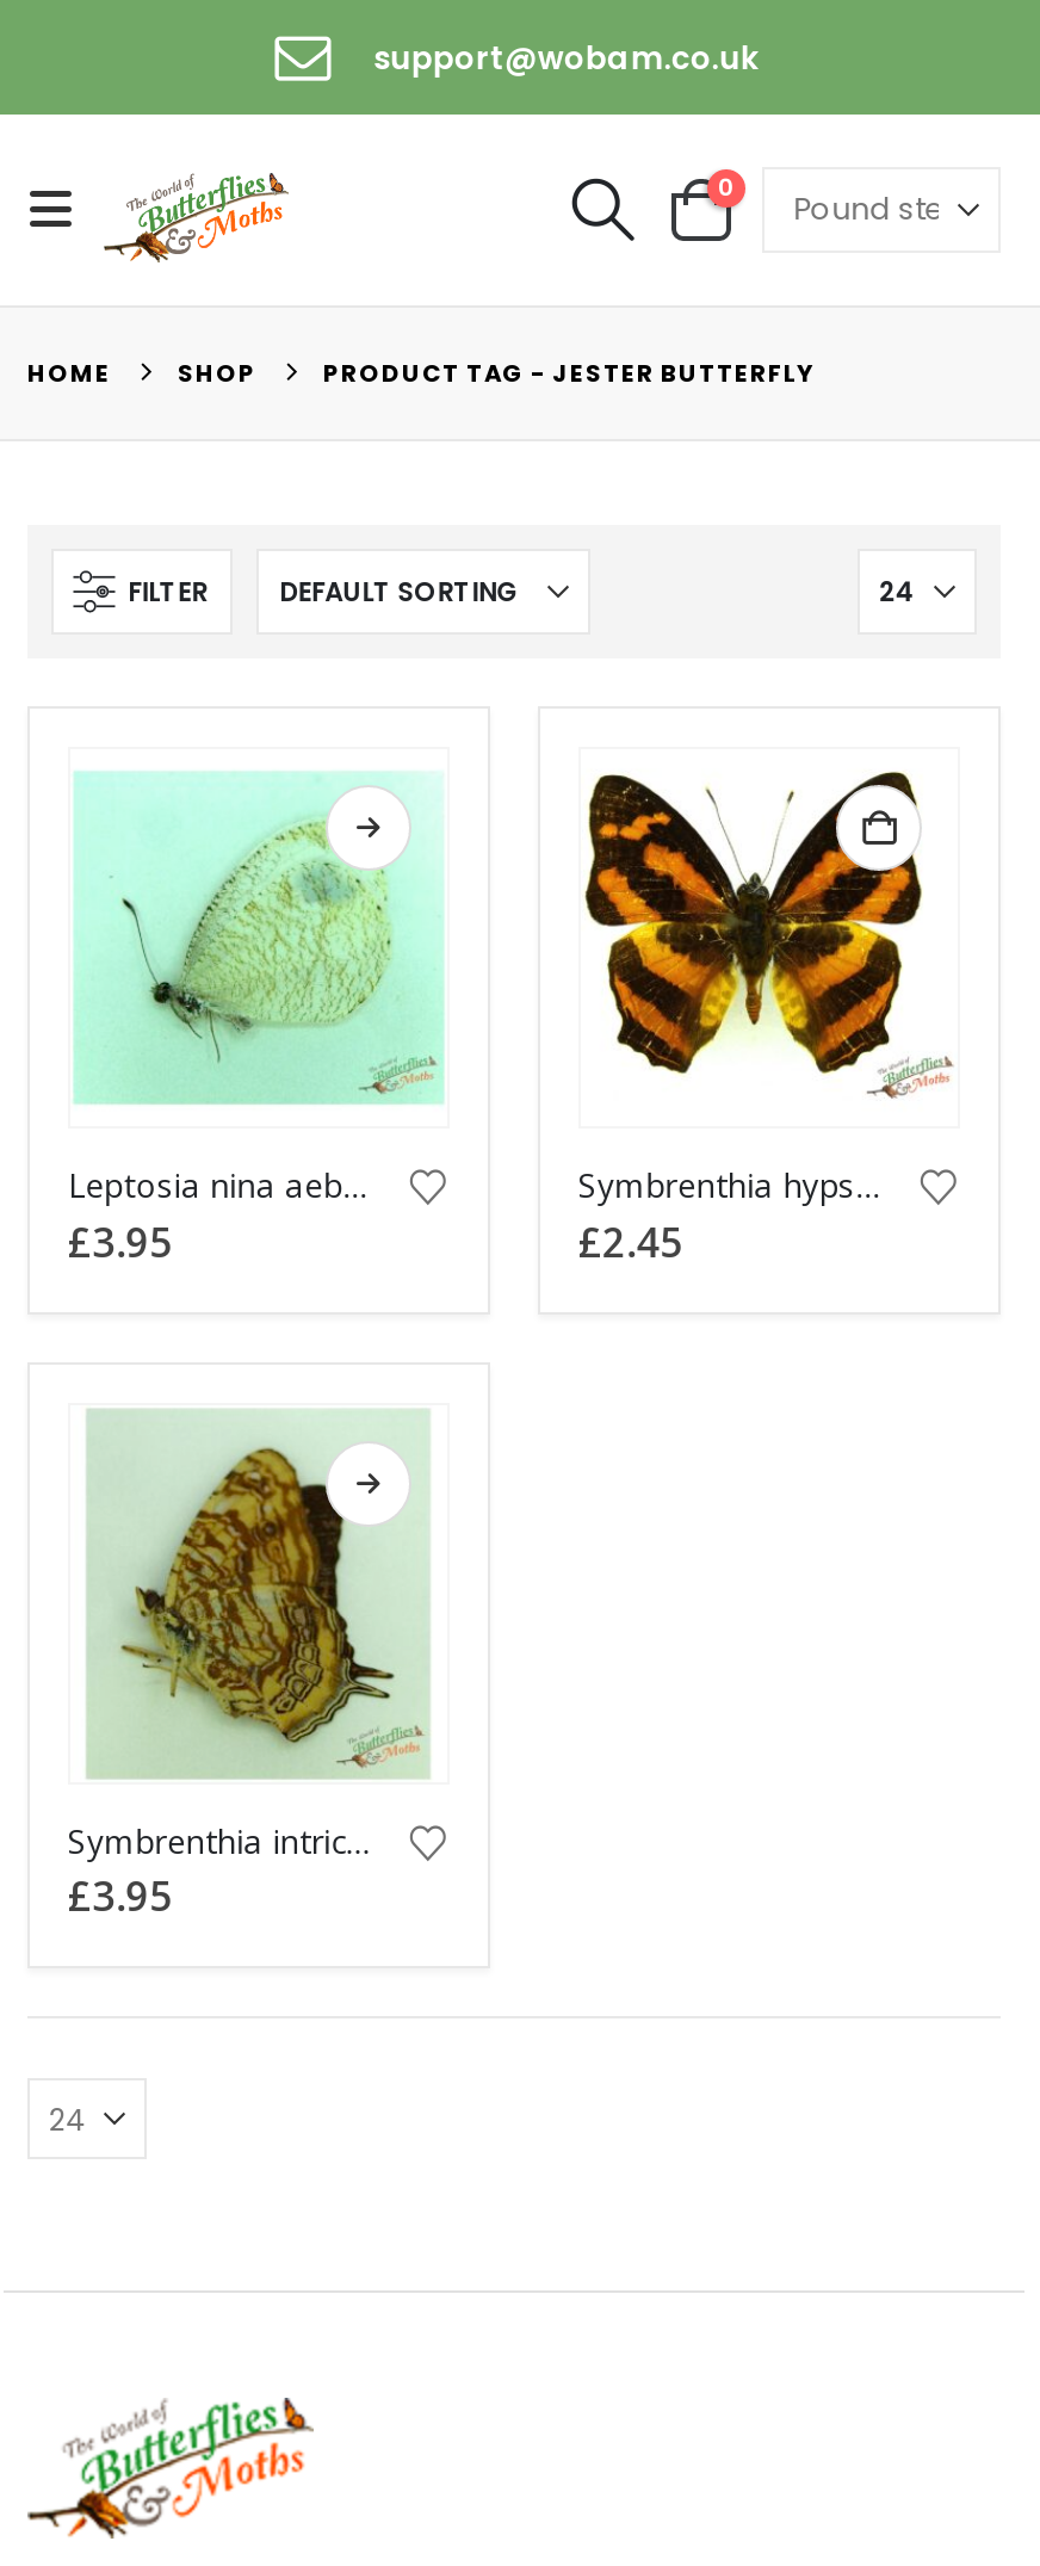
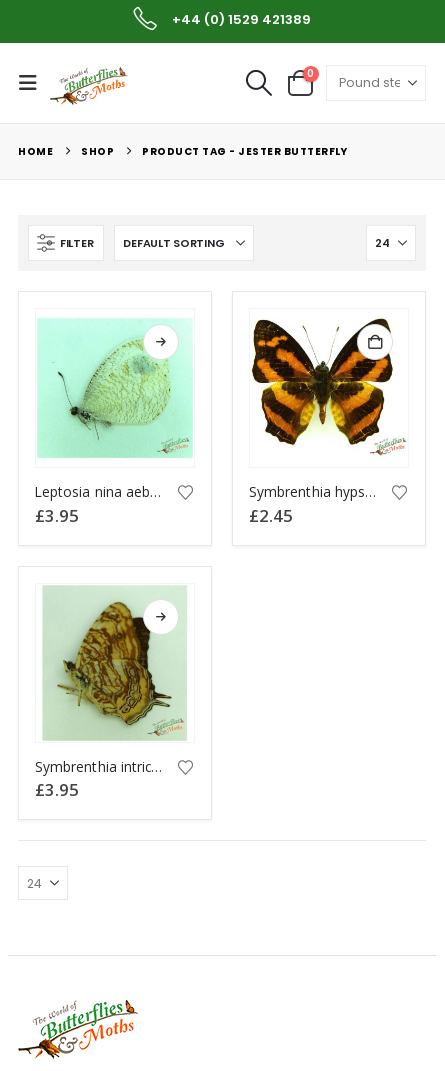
[373,35,759,80] support@wobam.co.uk -> [172,10,311,29] +44 (0) 1529 421389

